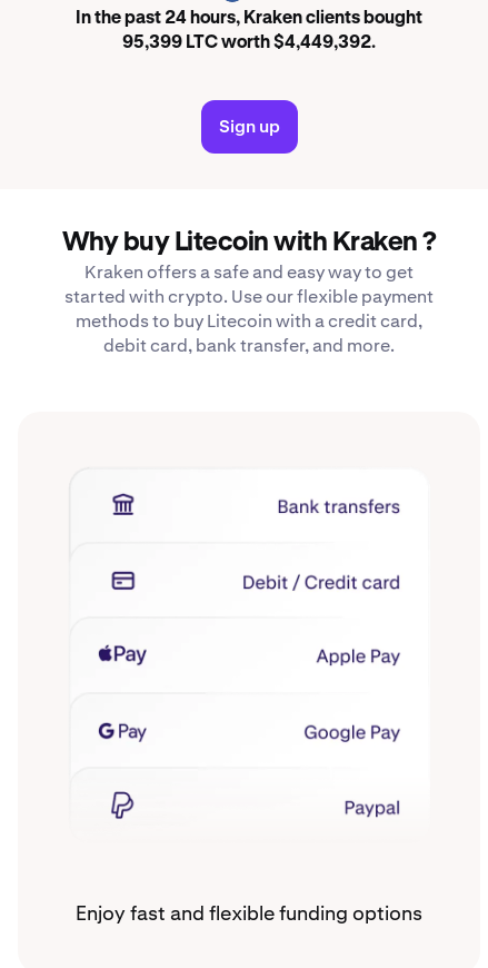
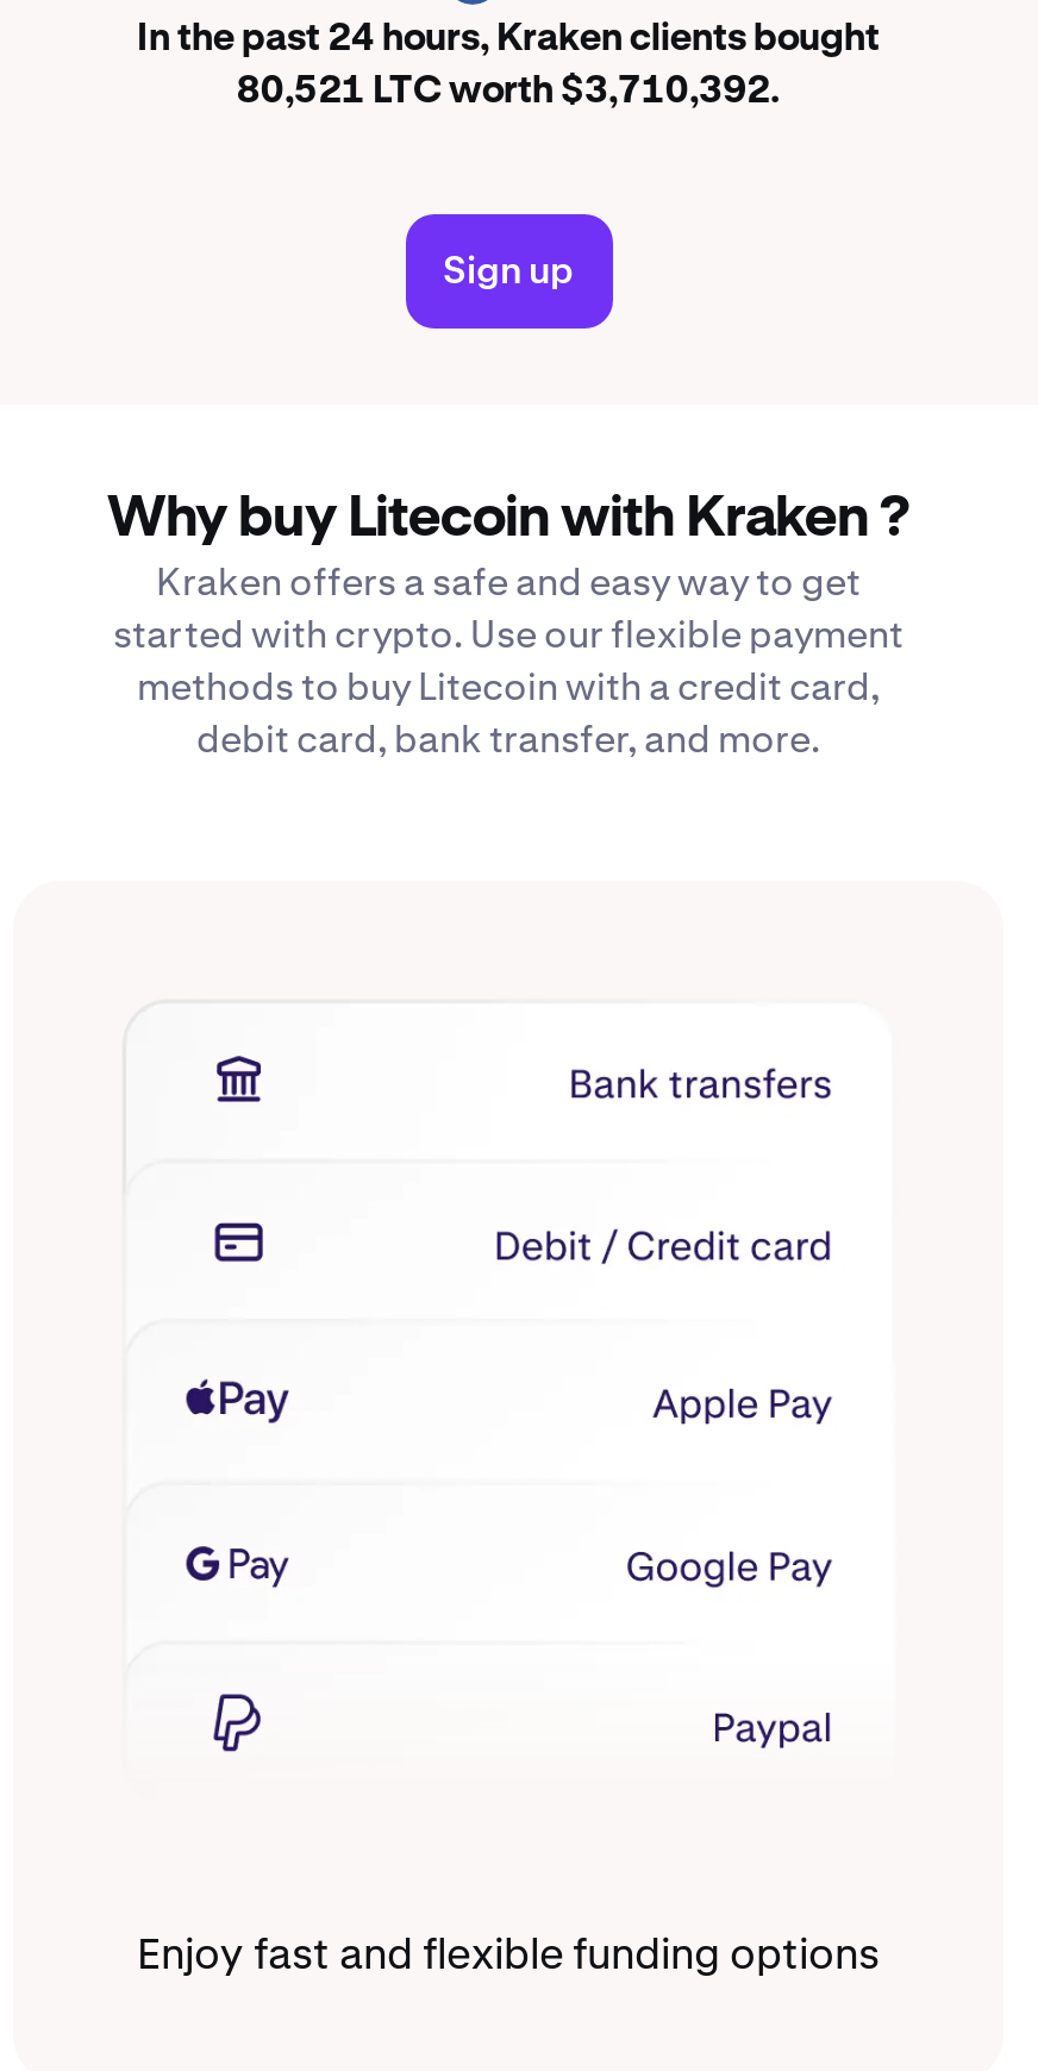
[122,35,376,53] 95,399 LTC worth $4,449,392. -> [237,75,780,113] 80,521 LTC worth $3,710,392.

